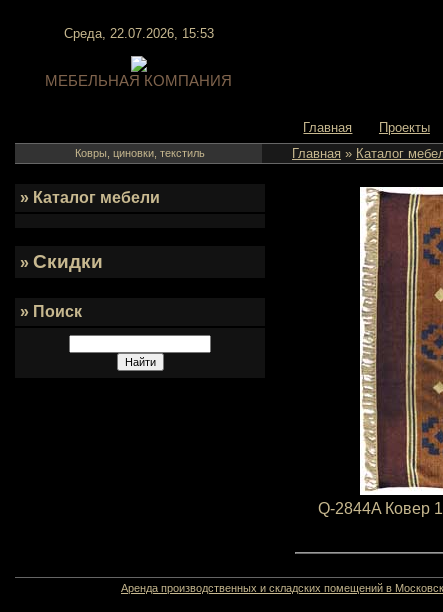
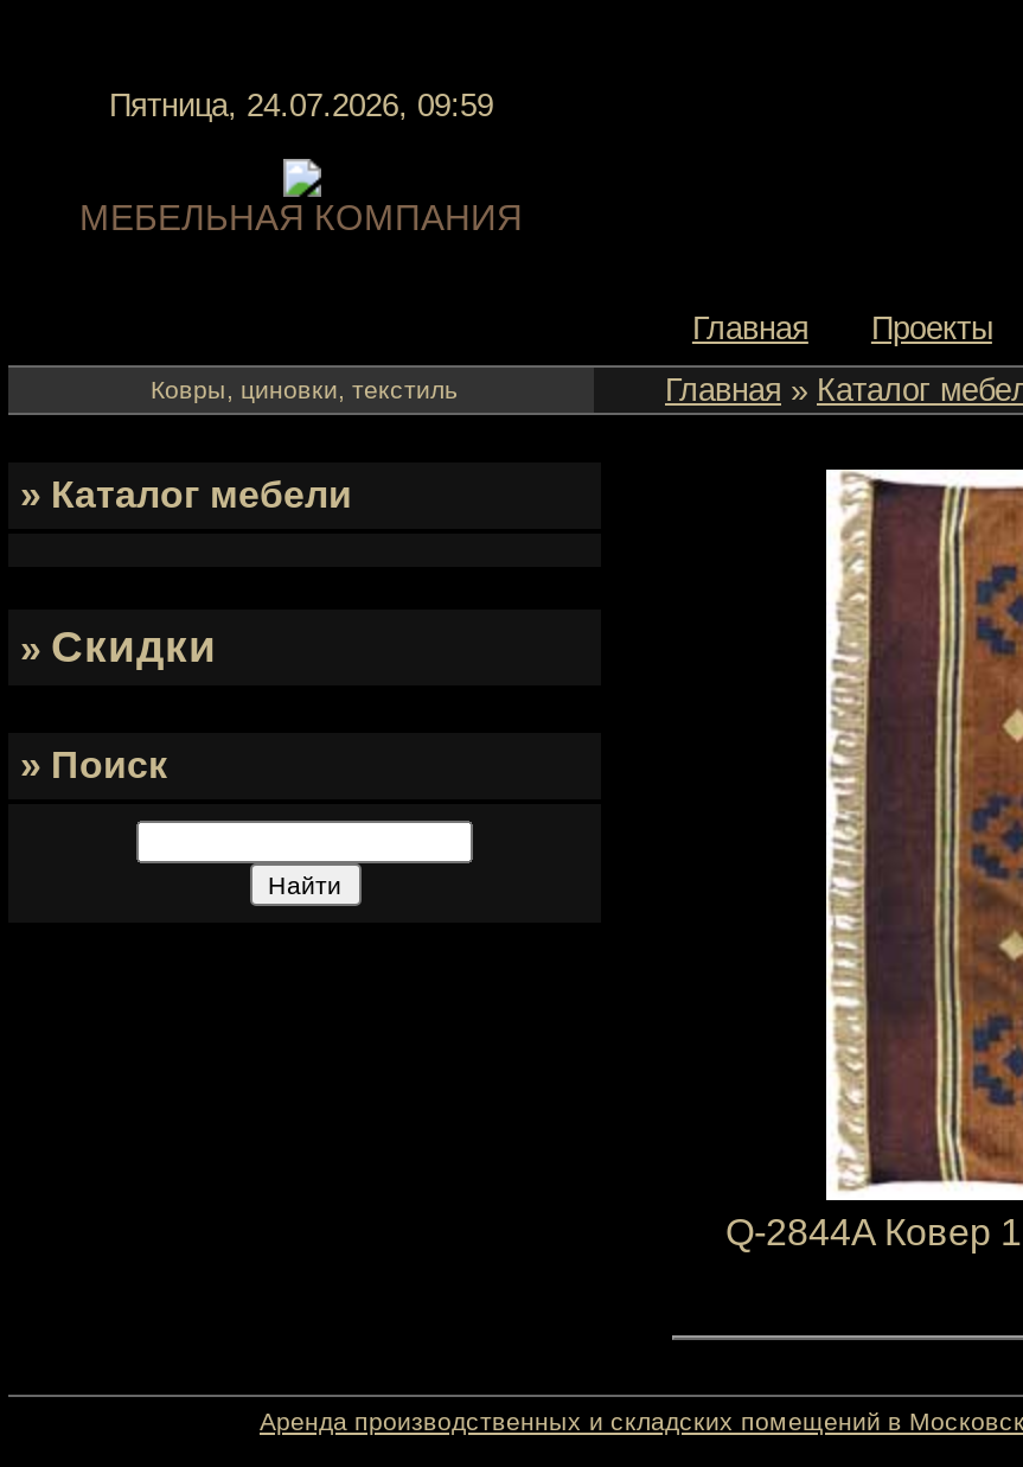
[63,26,213,41] Среда, 22.07.2026, 15:53 -> [109,88,493,123] Пятница, 24.07.2026, 09:59

